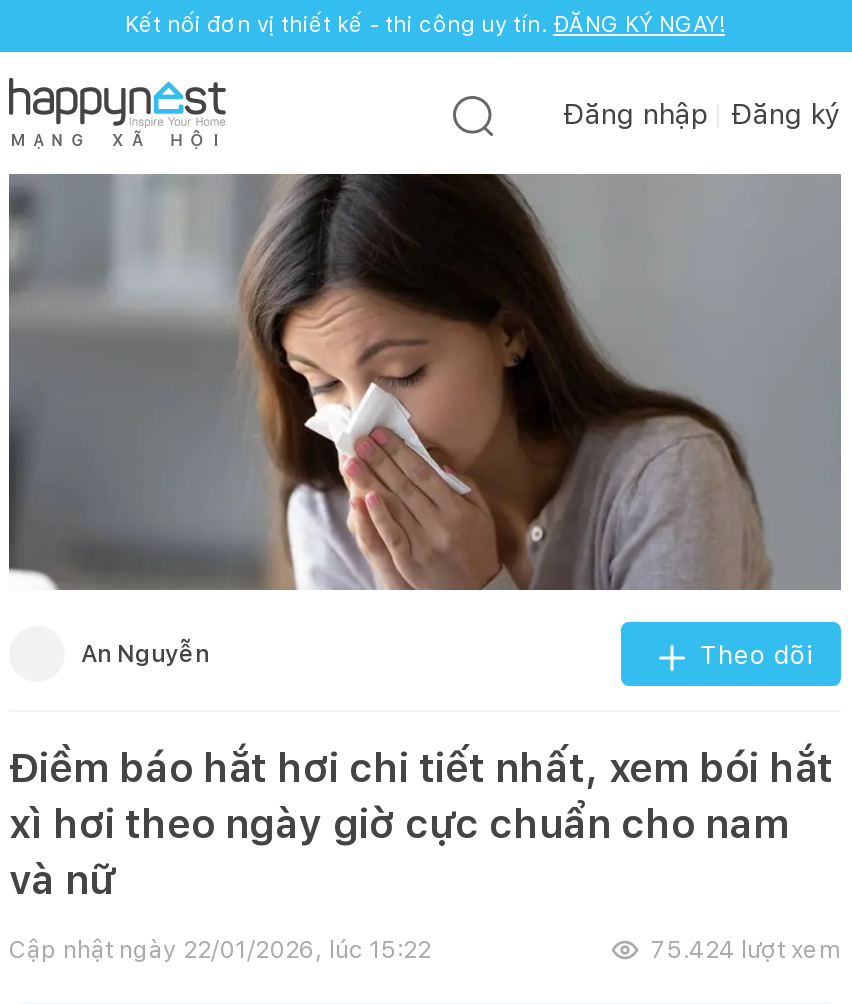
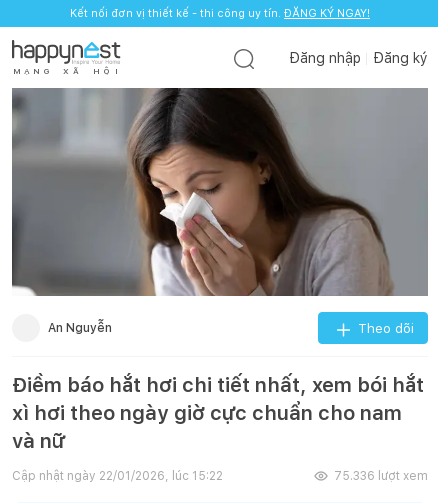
[651,936,841,964] 75.424 lượt xem -> [334,469,428,483] 75.336 lượt xem

